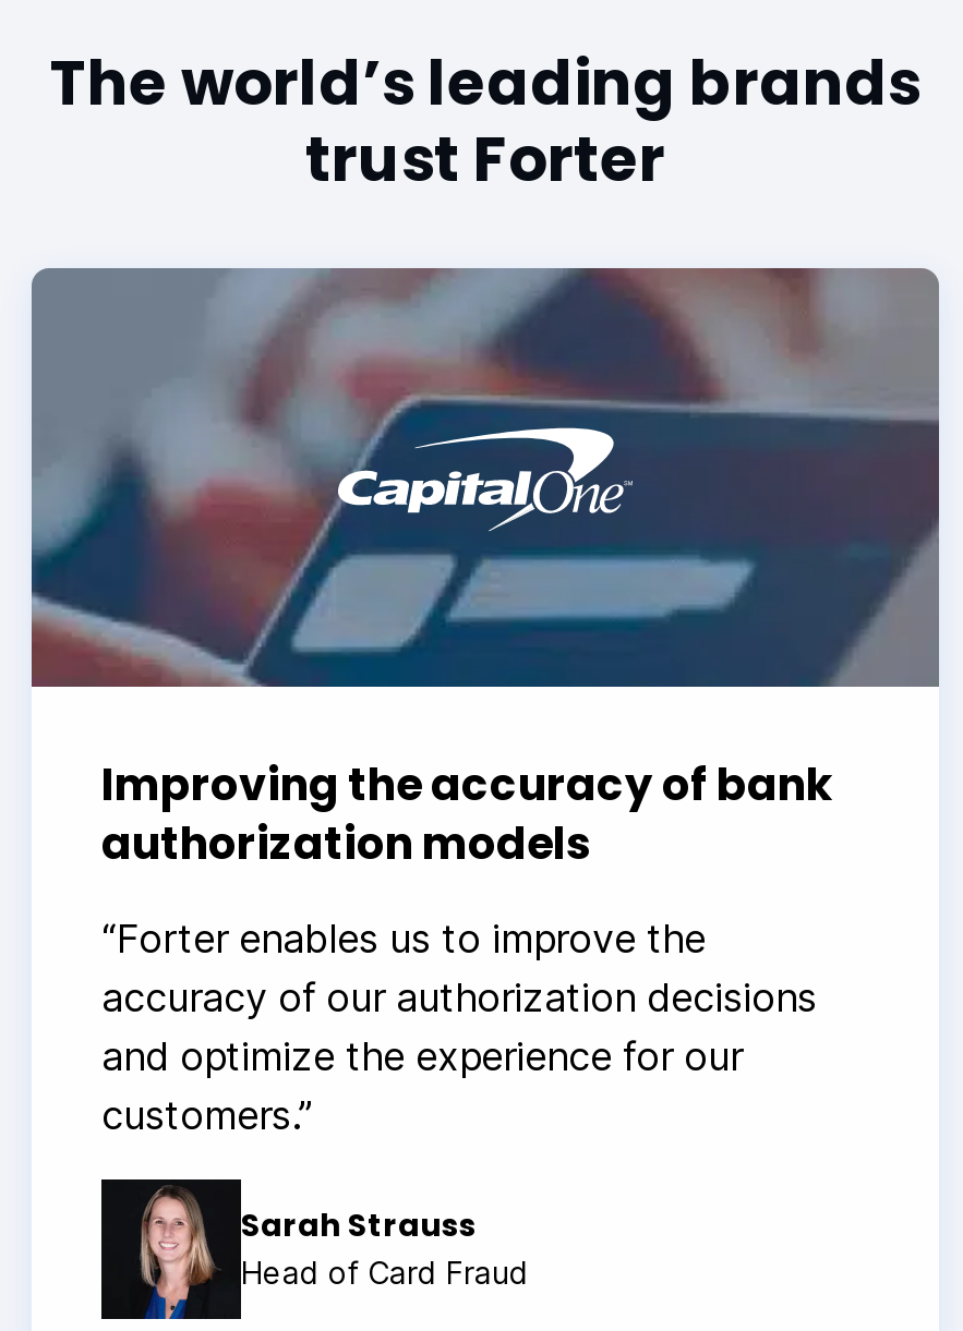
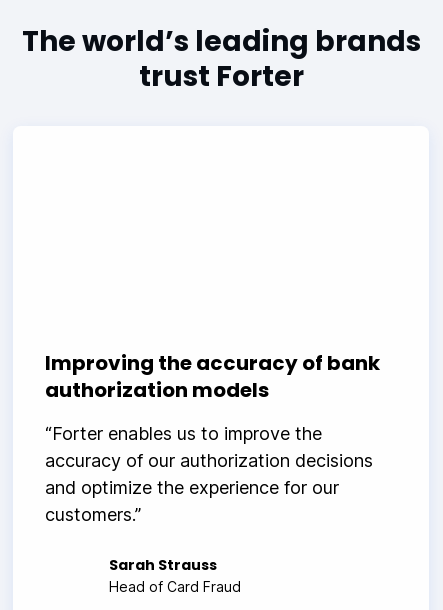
[29,266,941,689] [image] -> none
[99,1177,243,1321] [image] -> none

